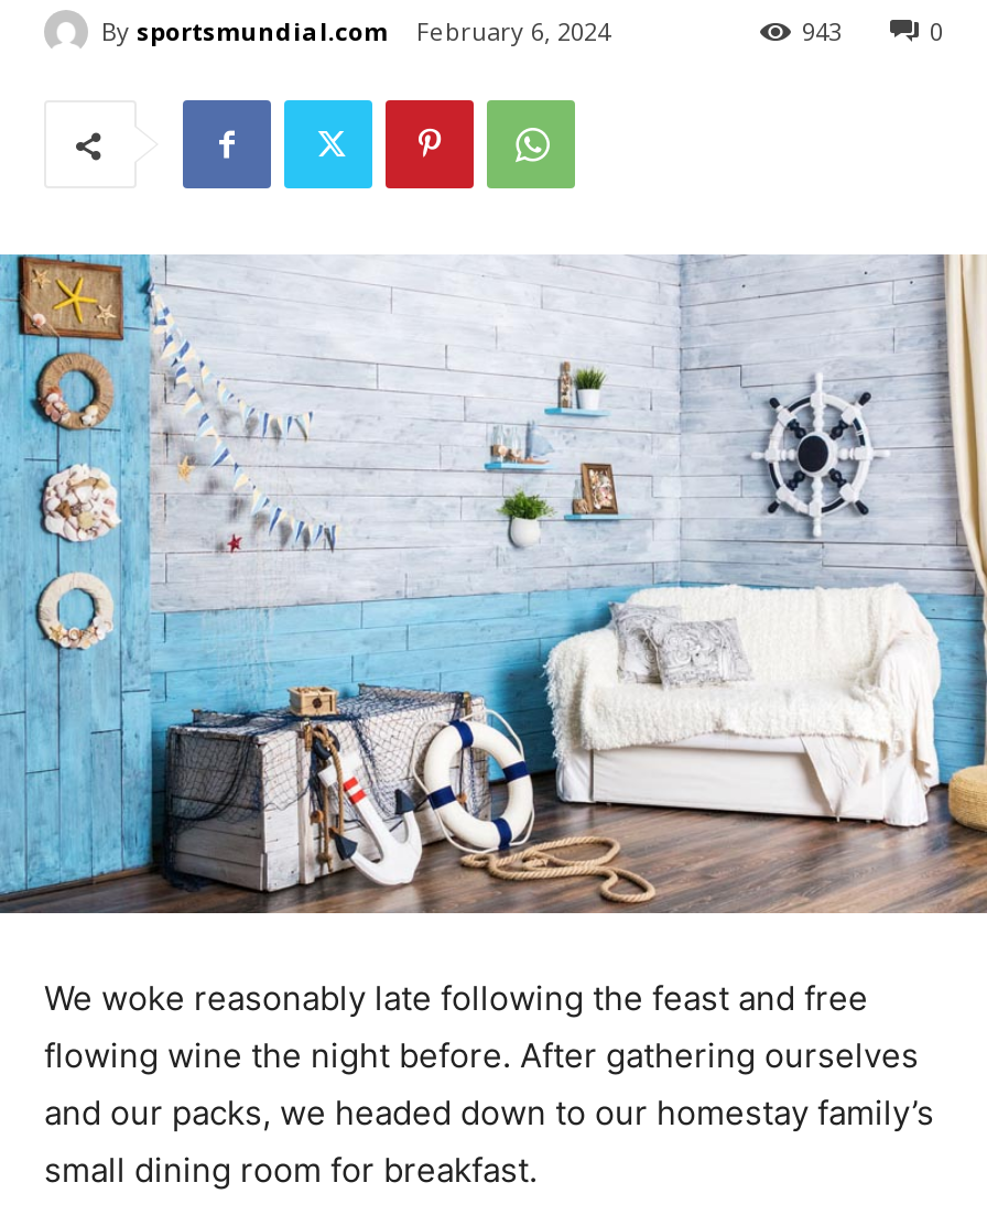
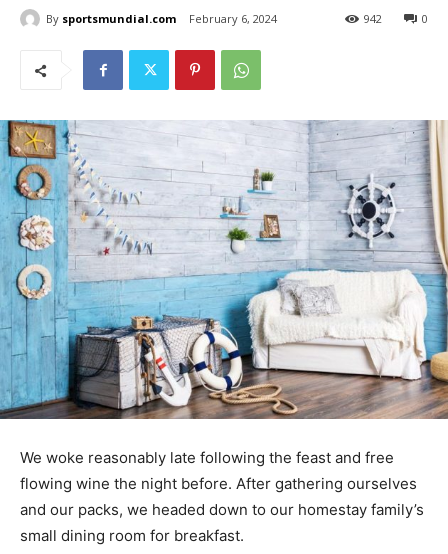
[802,15,842,48] 943 -> [364,11,382,26] 942

